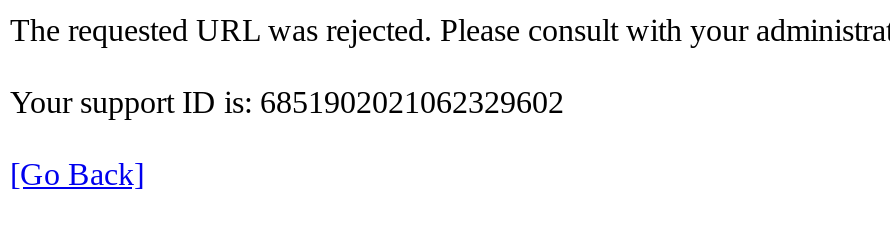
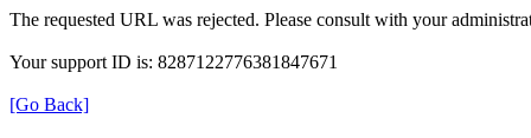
[10,85,564,119] Your support ID is: 6851902021062329602 -> [9,52,338,72] Your support ID is: 8287122776381847671

